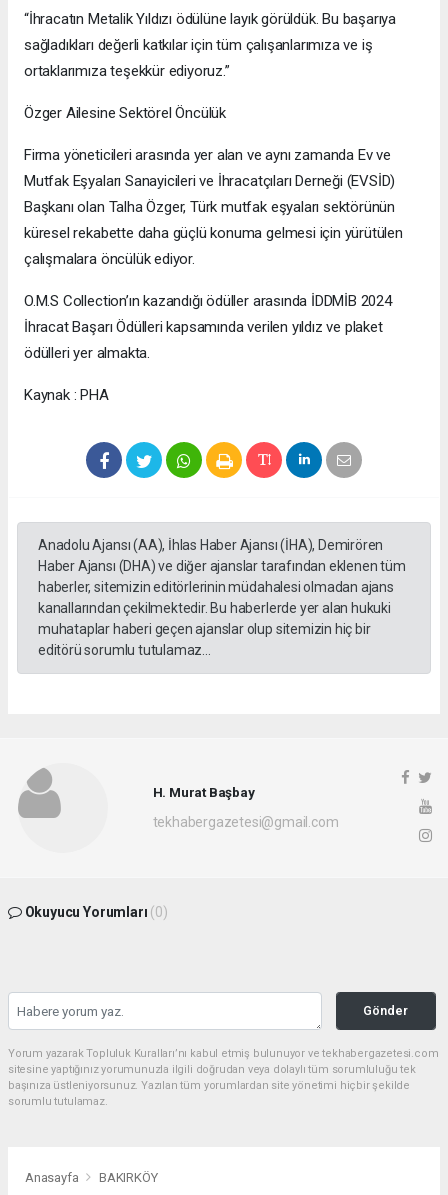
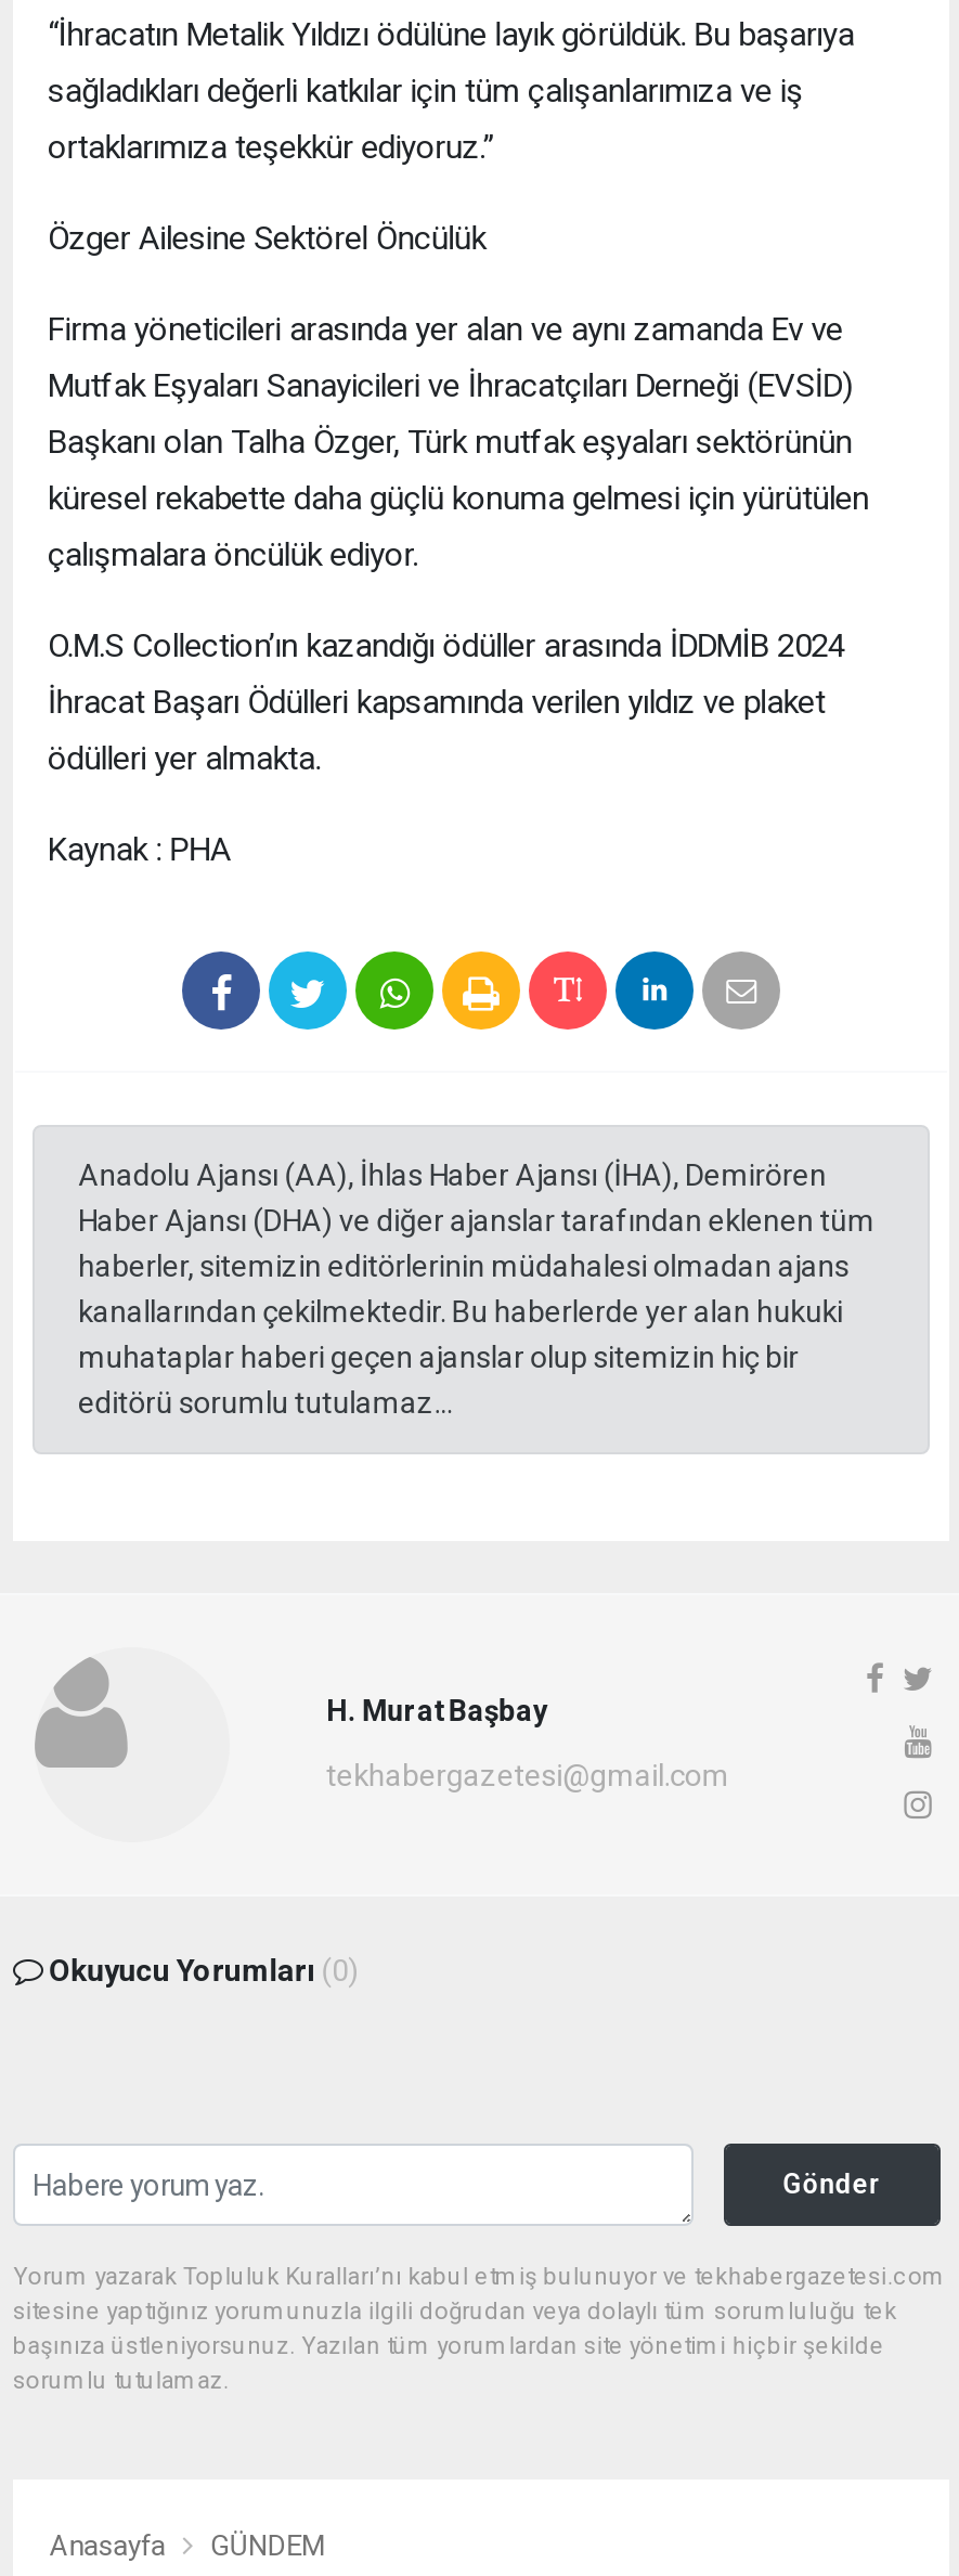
[99,1170,157,1185] BAKIRKÖY -> [210,2530,325,2563] GÜNDEM

